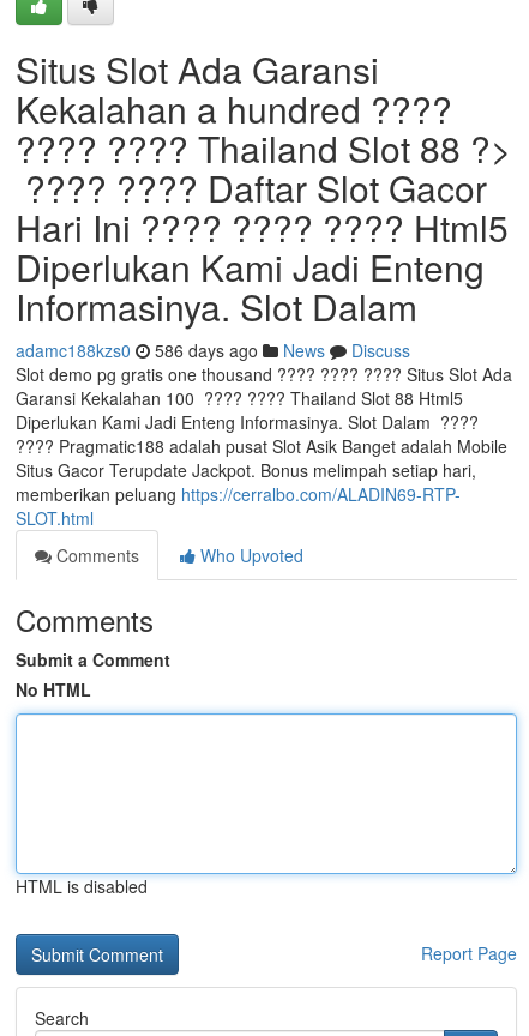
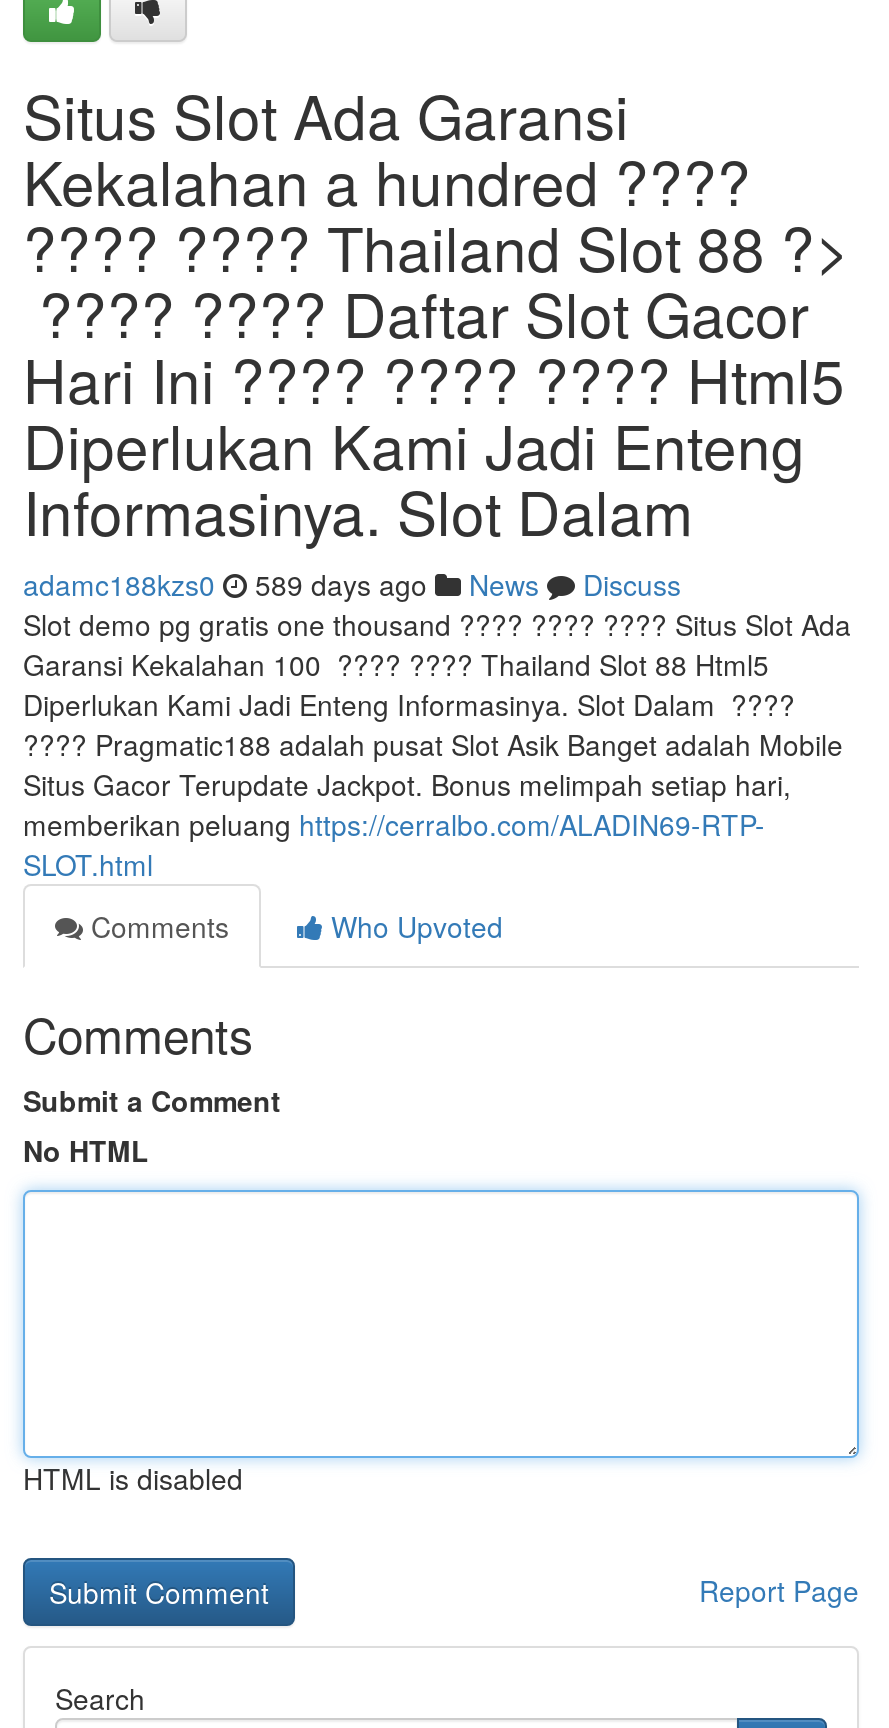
[16,338,410,362] adamc188kzs0 586 days ago News Discuss -> [23,564,681,604] adamc188kzs0 589 days ago News Discuss

